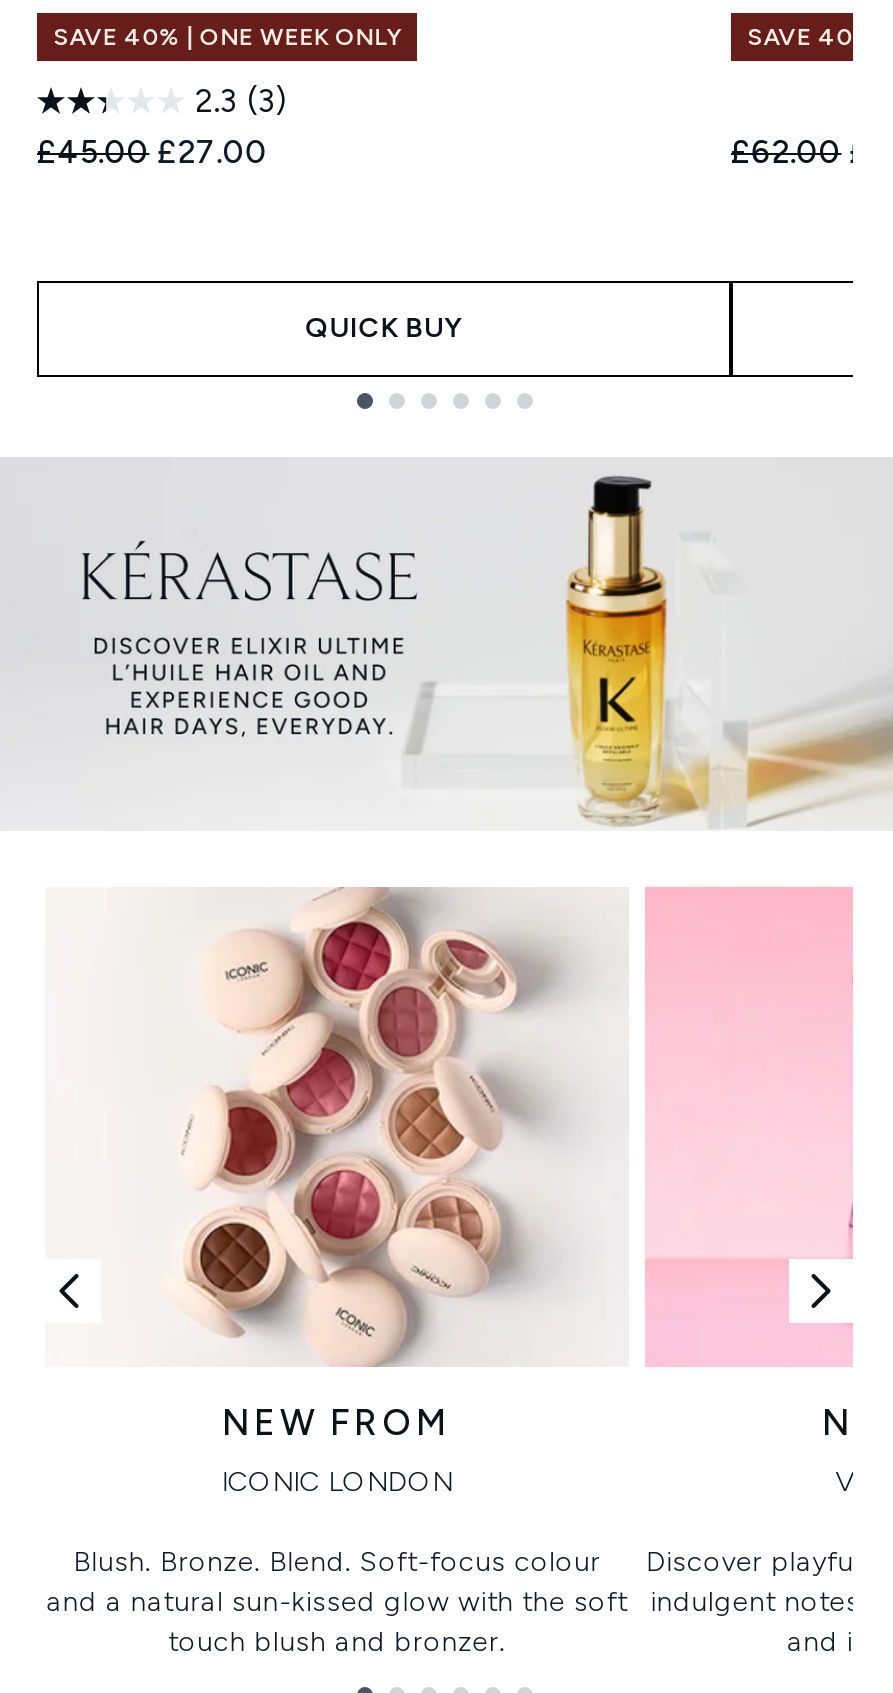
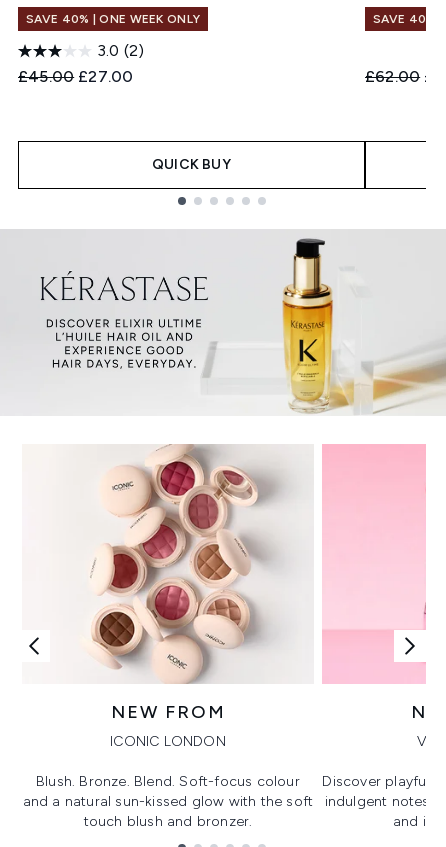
[195,81,287,119] 2.3 (3) -> [97,41,144,60] 3.0 (2)

